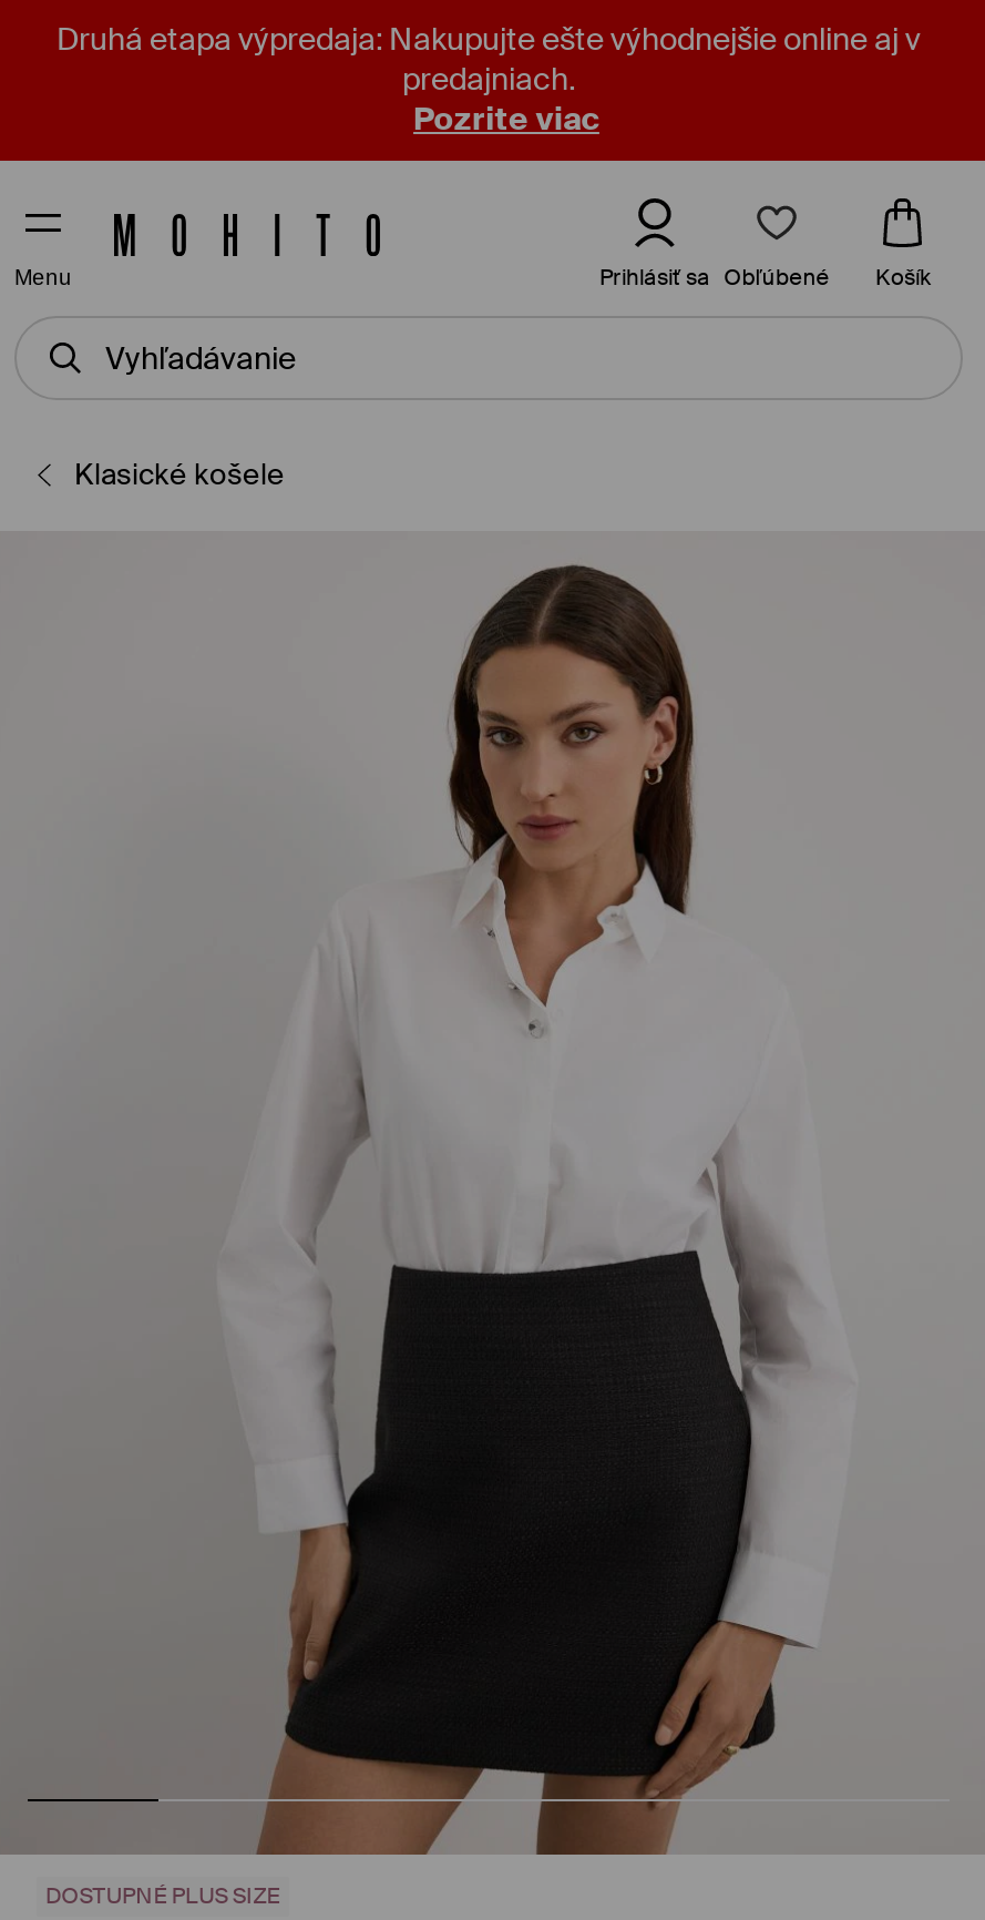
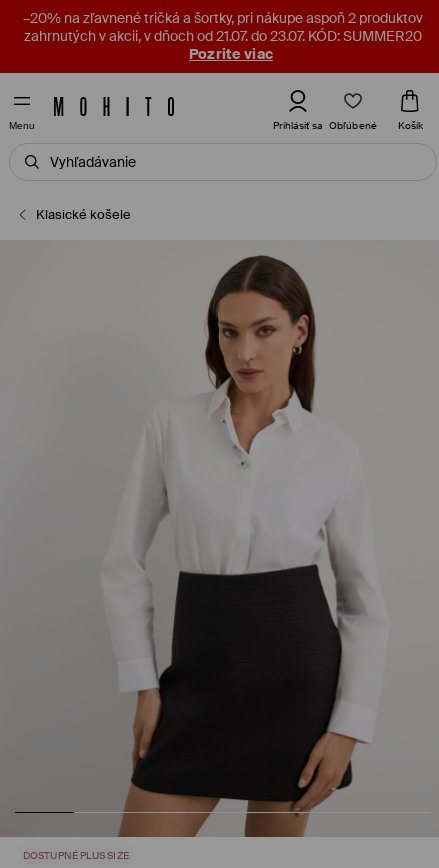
[57,19,921,99] Druhá etapa výpredaja: Nakupujte ešte výhodnejšie online aj v | predajniach. -> [23,9,423,45] –20% na zľavnené tričká a šortky, pri nákupe aspoň 2 produktov | zahrnutých v akcii, v dňoch od 21.07. do 23.07. KÓD: SUMMER20

